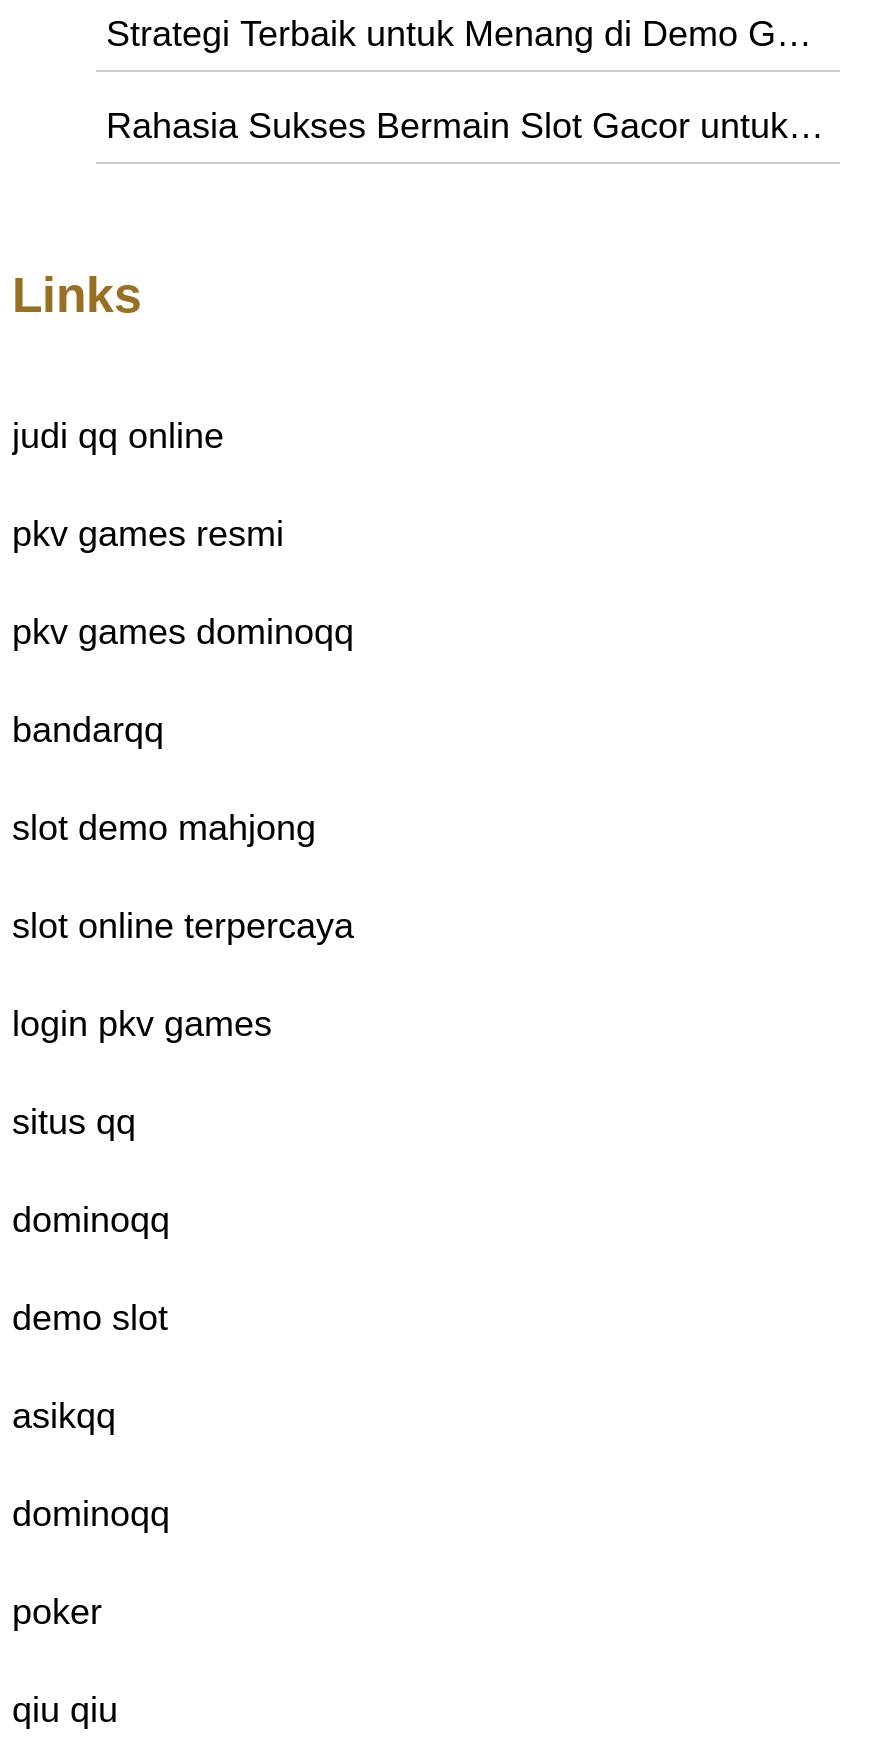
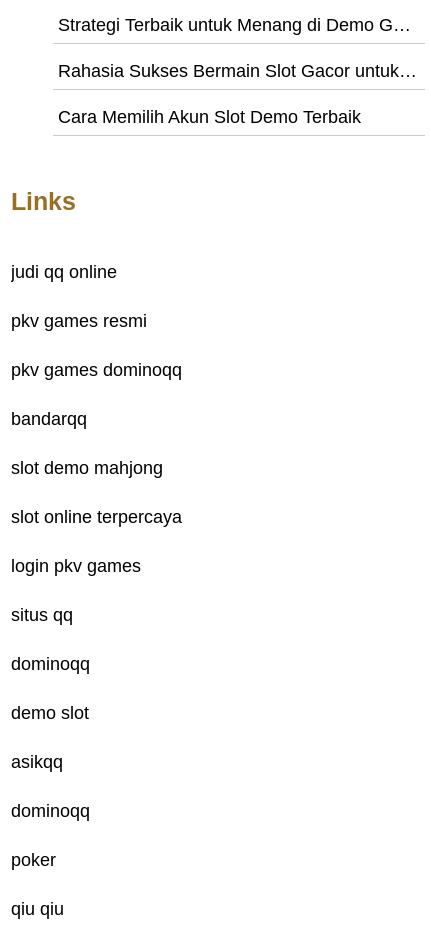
none -> [58,107,361,127] Cara Memilih Akun Slot Demo Terbaik

